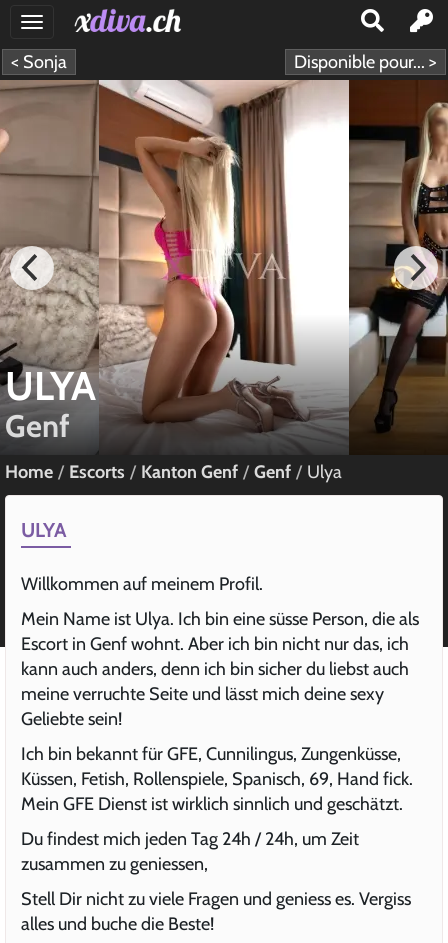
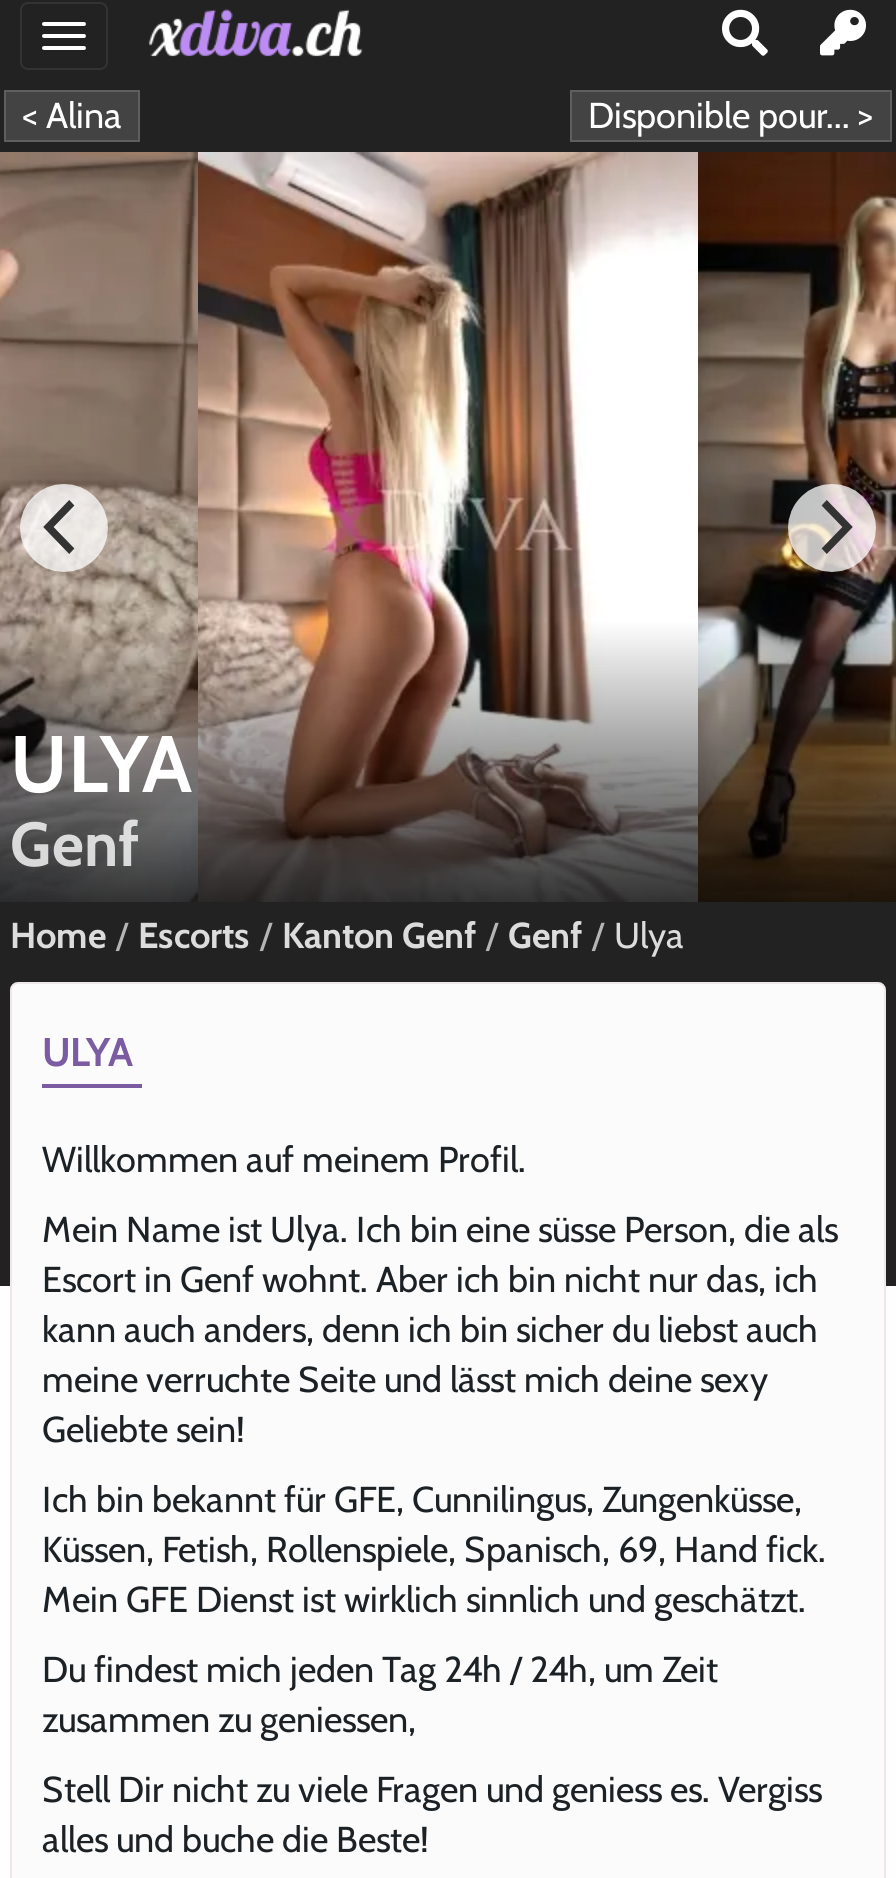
[11,51,67,73] < Sonja -> [22,94,122,138] < Alina

